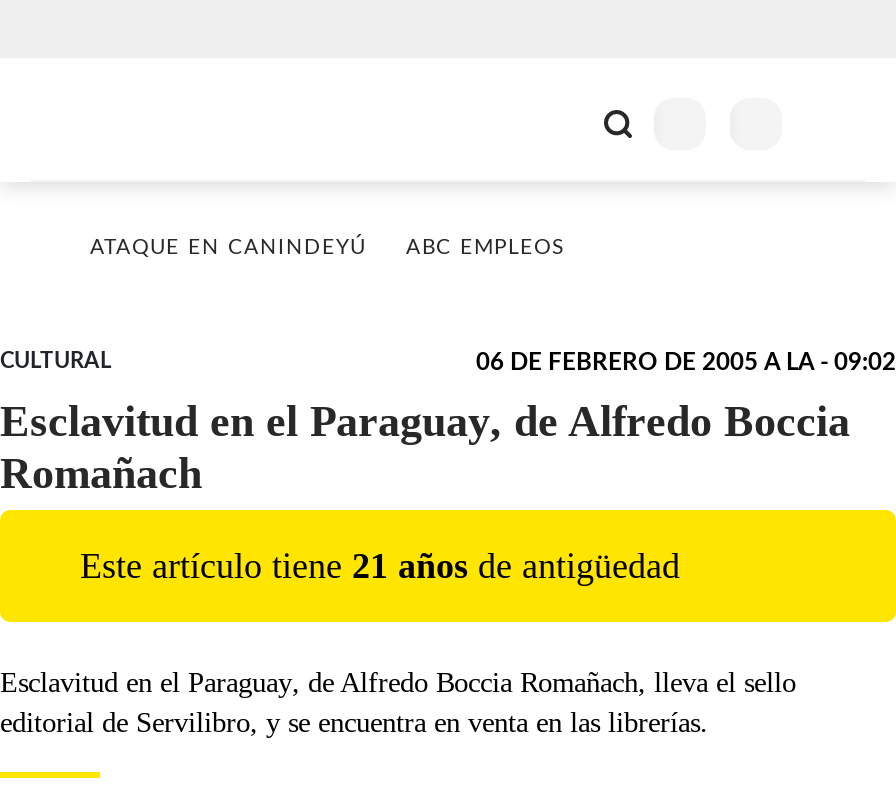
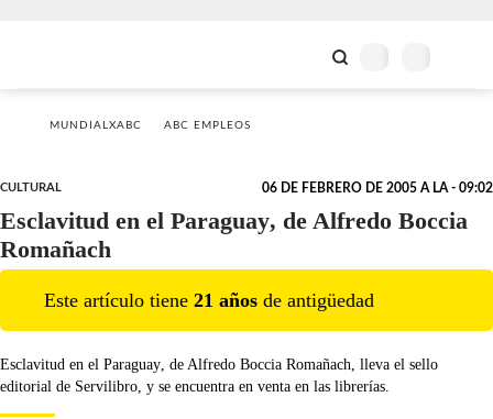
[90,238,366,258] ATAQUE EN CANINDEYÚ -> [50,120,142,131] MUNDIALXABC

